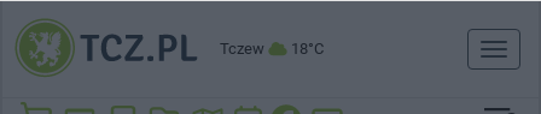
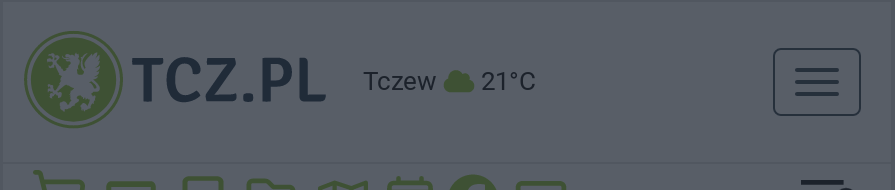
[220,40,324,58] Tczew 18°C -> [363,66,535,96] Tczew 21°C

